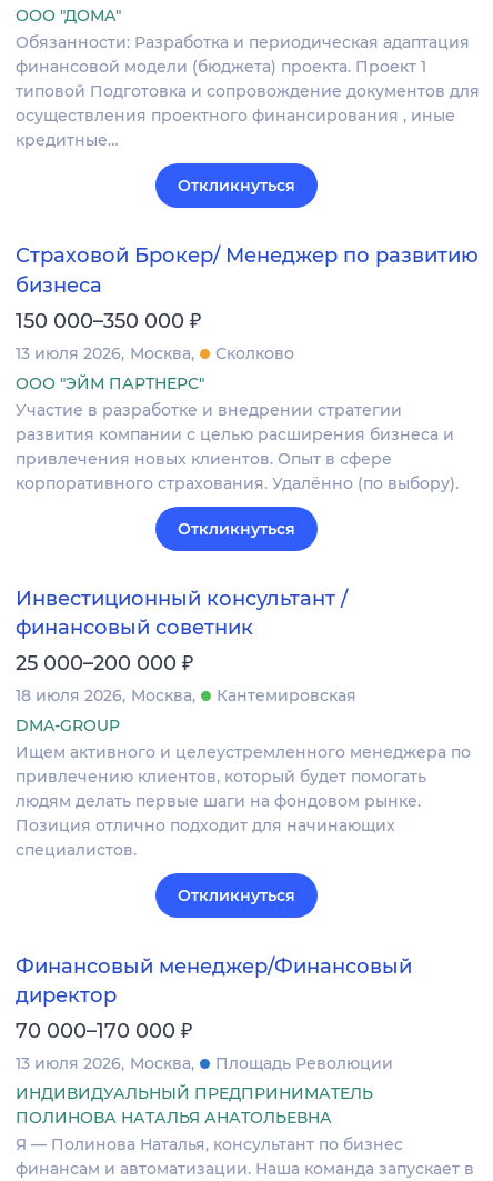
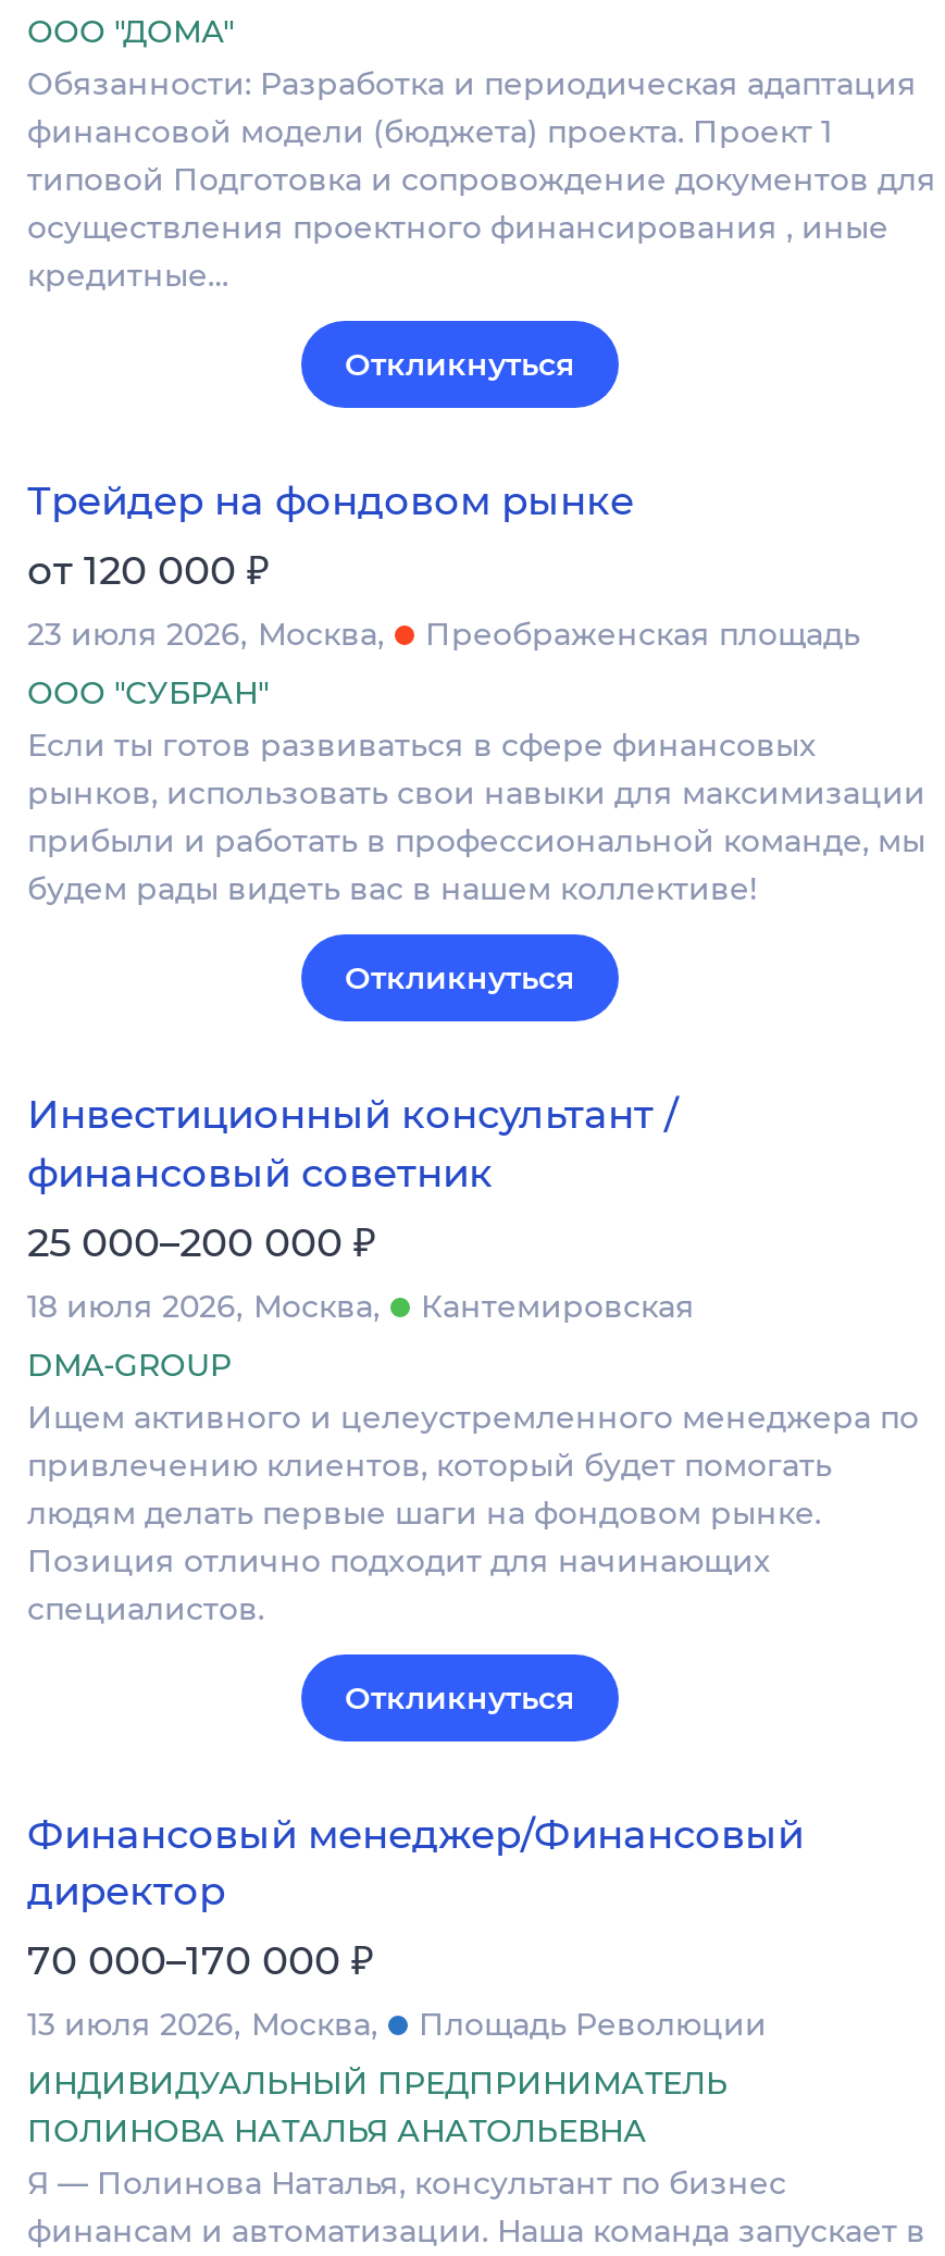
[16,244,479,363] Страховой Брокер/ Менеджер по развитию | бизнеса | 150 000–350 000 ₽ | 13 июля 2026 Москва | Сколково -> [27,478,860,654] Трейдер на фондовом рынке | от 120 000 ₽ | 23 июля 2026 Москва | Преображенская площадь
[16,373,459,493] ООО "ЭЙМ ПАРТНЕРС" | Участие в разработке и внедрении стратегии | развития компании с целью расширения бизнеса и | привлечения новых клиентов. Опыт в сфере | корпоративного страхования. Удалённо (по выбору). -> [27,673,925,908] ООО "СУБРАН" | Если ты готов развиваться в сфере финансовых | рынков, использовать свои навыки для максимизации | прибыли и работать в профессиональной команде, мы | будем рады видеть вас в нашем коллективе!

